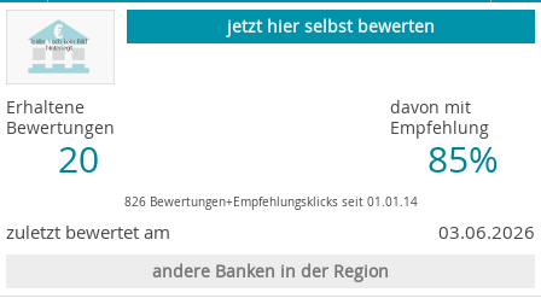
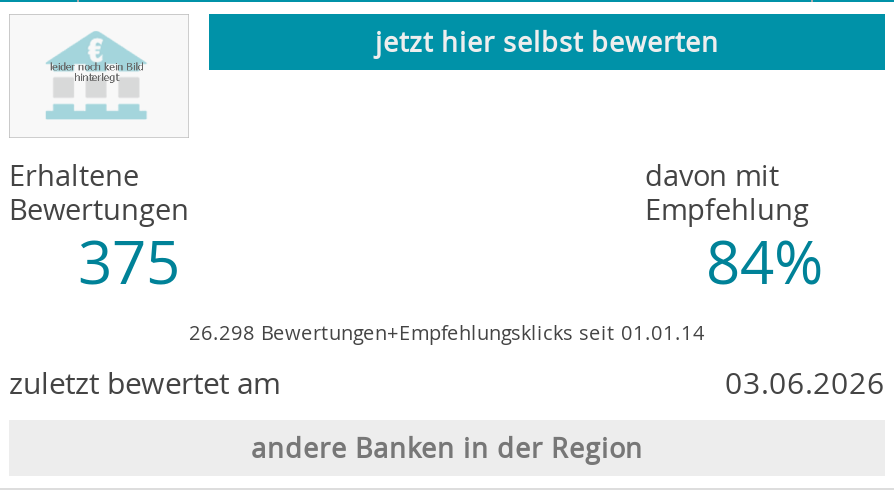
[58,135,99,183] 20 -> [78,222,180,302] 375
[427,135,498,183] 85% -> [706,222,824,302] 84%
[124,193,417,210] 826 Bewertungen+Empfehlungsklicks seit 01.01.14 -> [189,318,705,346] 26.298 Bewertungen+Empfehlungsklicks seit 01.01.14

